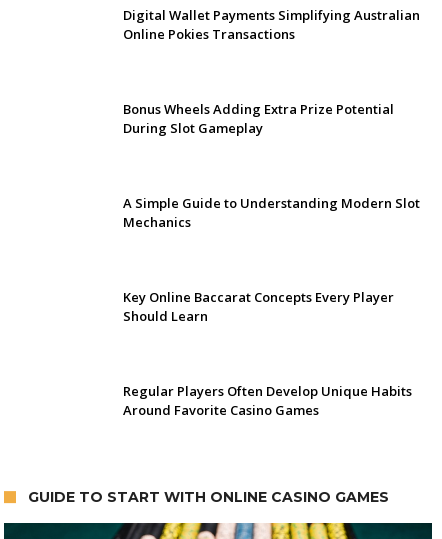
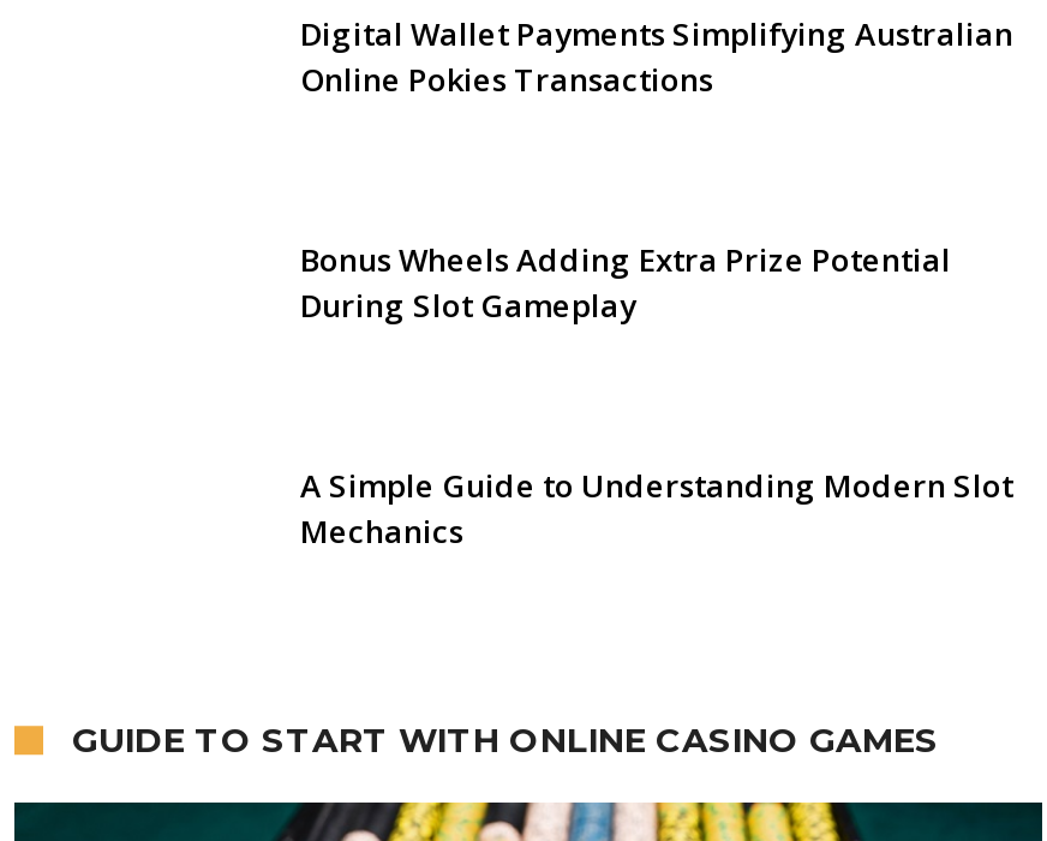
[123,288,394,325] Key Online Baccarat Concepts Every Player | Should Learn -> none
[123,382,412,419] Regular Players Often Develop Unique Habits | Around Favorite Casino Games -> none

